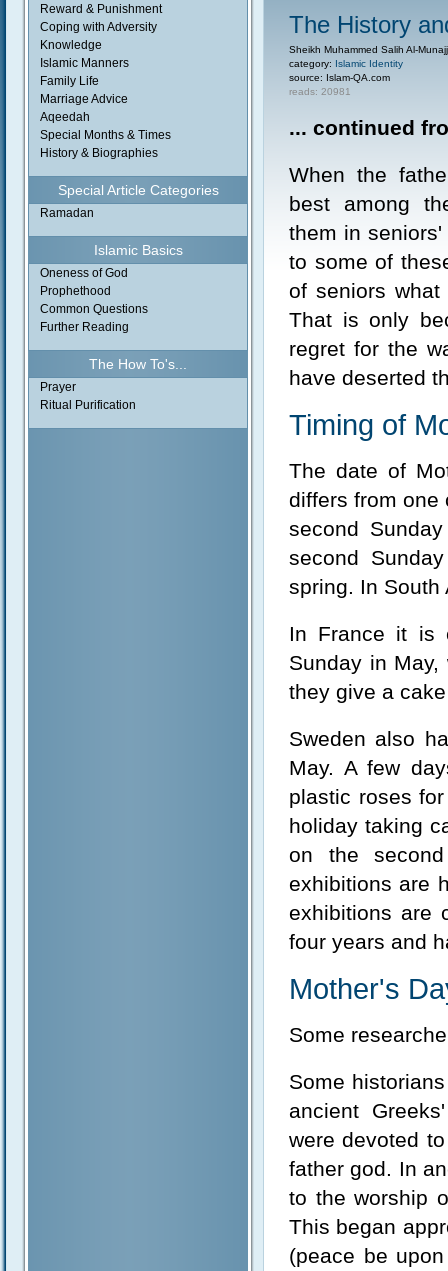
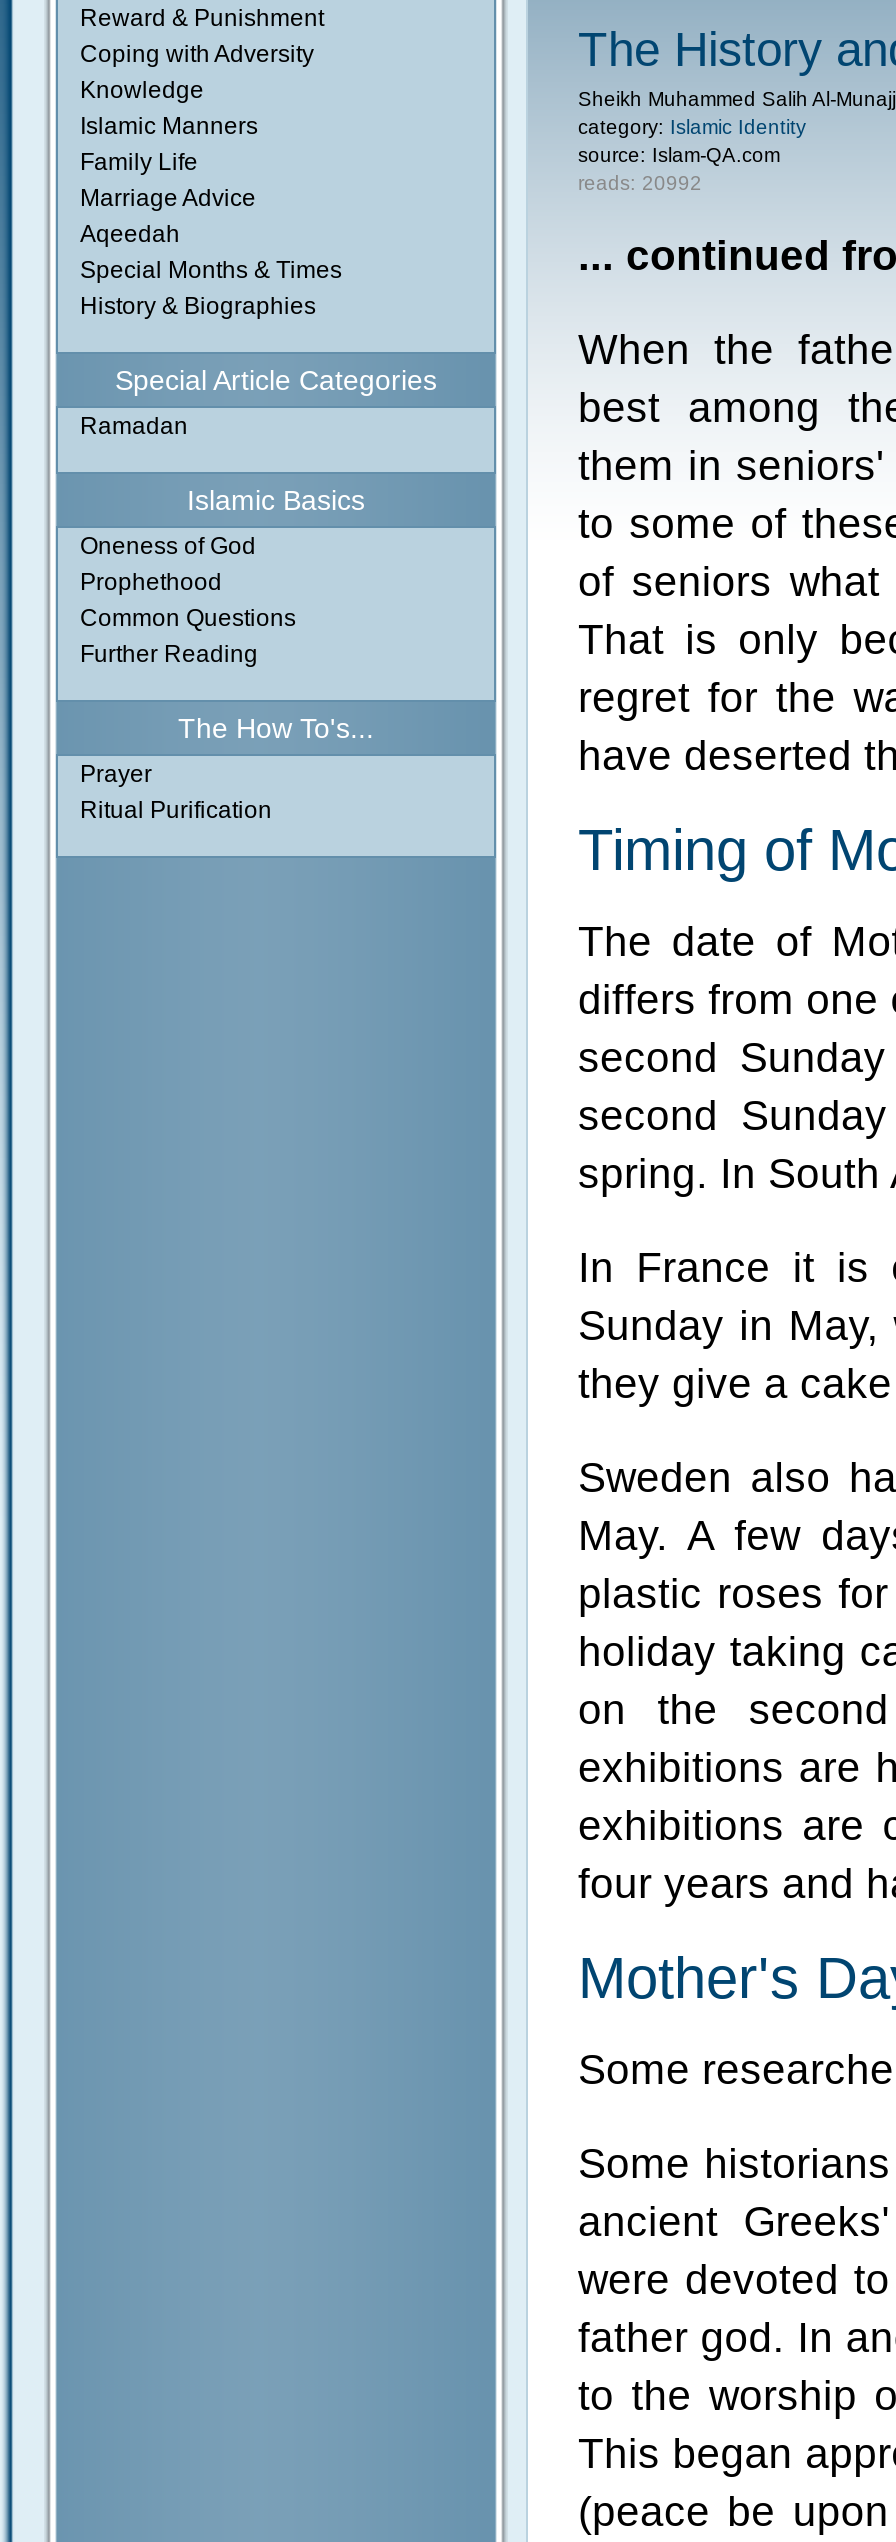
[289,86,351,97] reads: 20981 -> [578,172,702,194] reads: 20992

